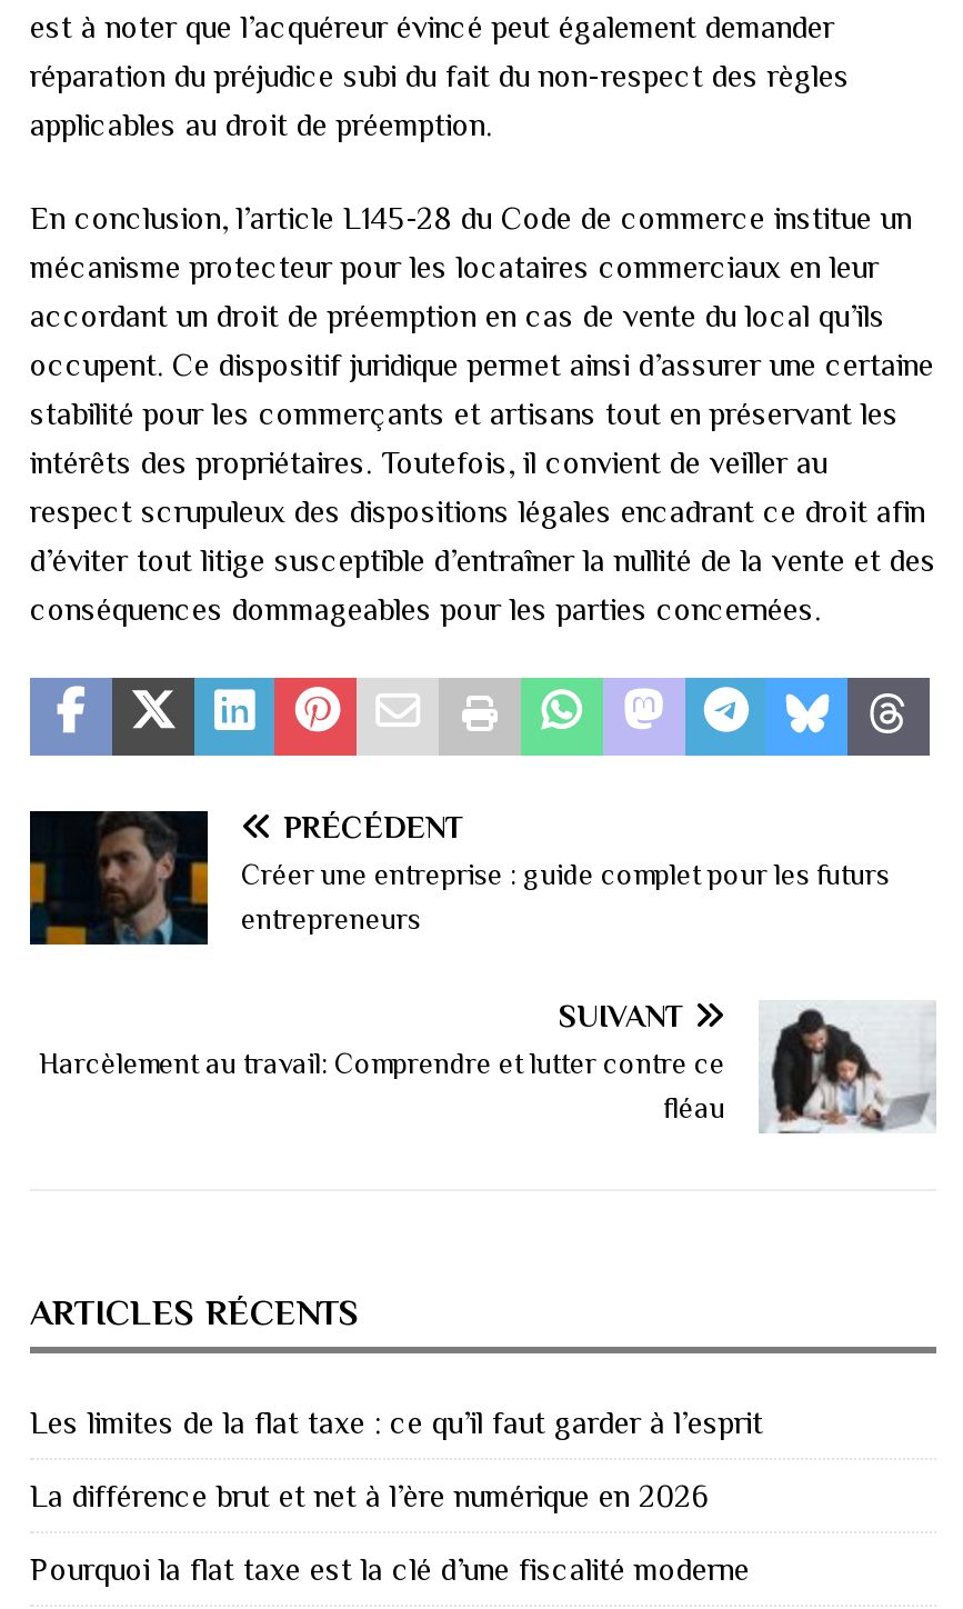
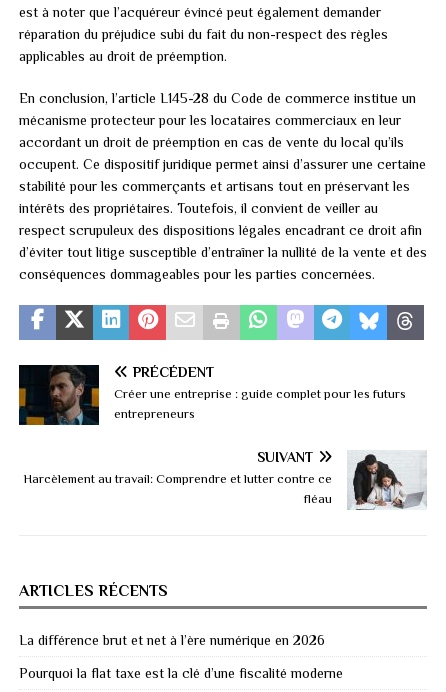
[30,1405,763,1441] Les limites de la flat taxe : ce qu’il faut garder à l’esprit -> none

